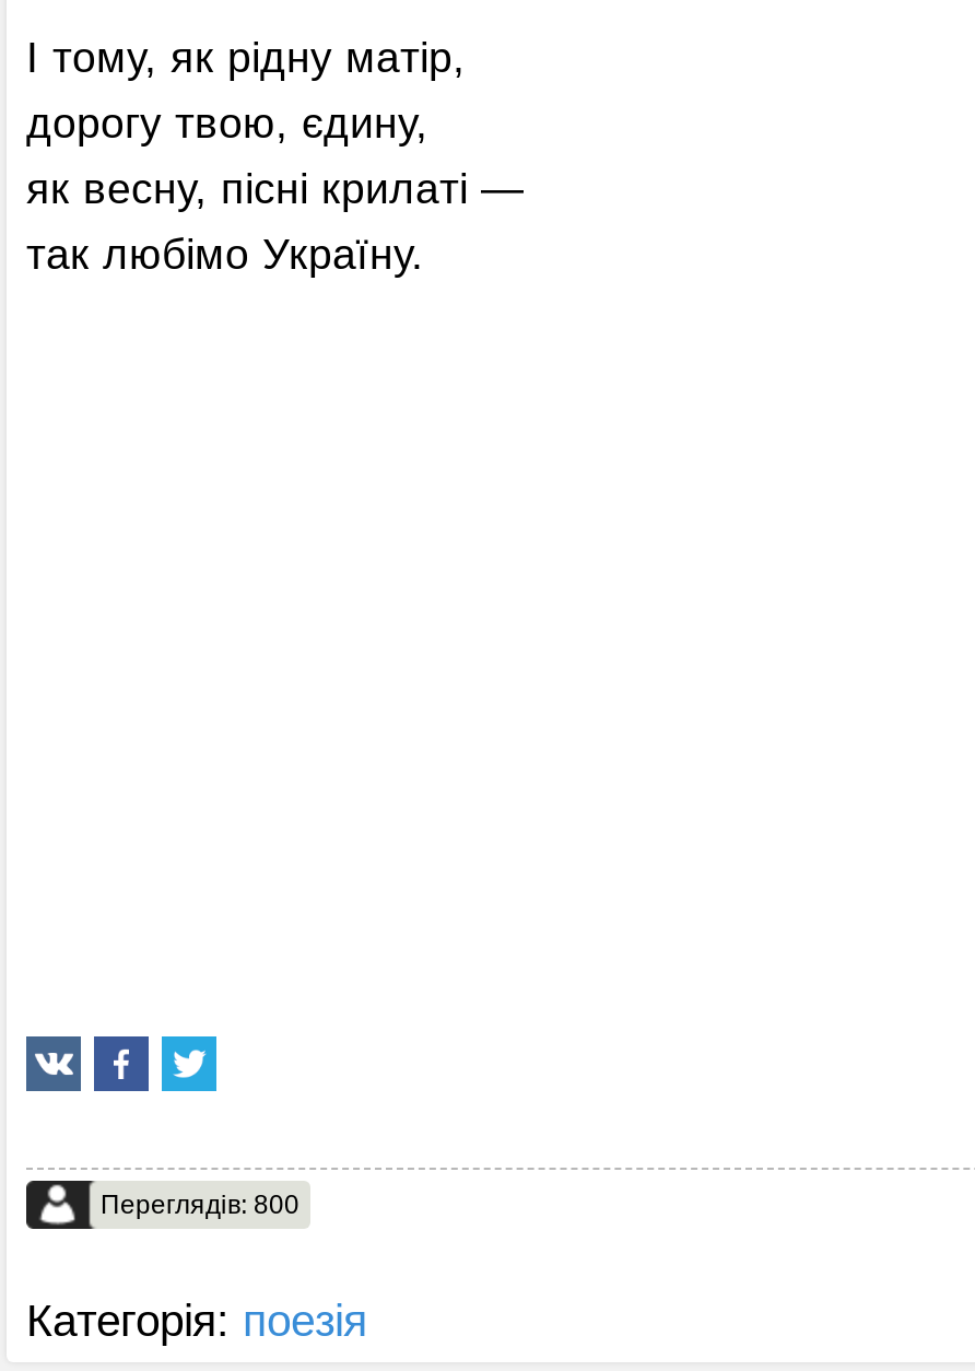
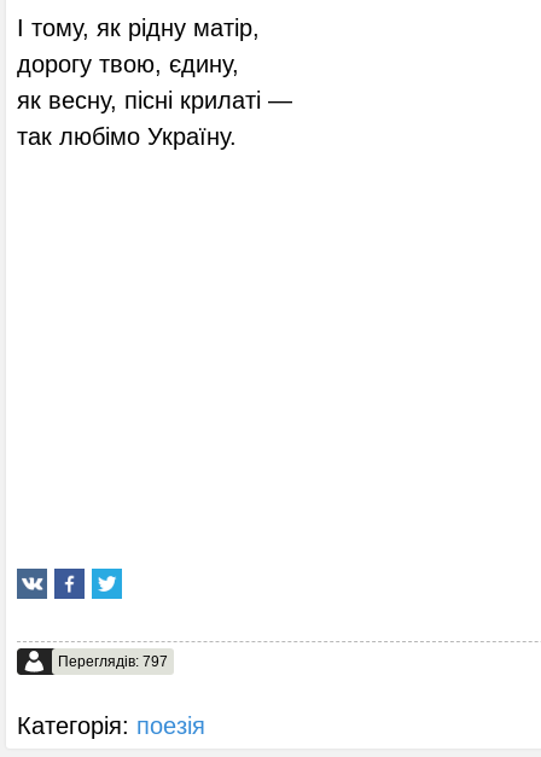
[101,1190,299,1220] Переглядів: 800 -> [58,653,168,670] Переглядів: 797

